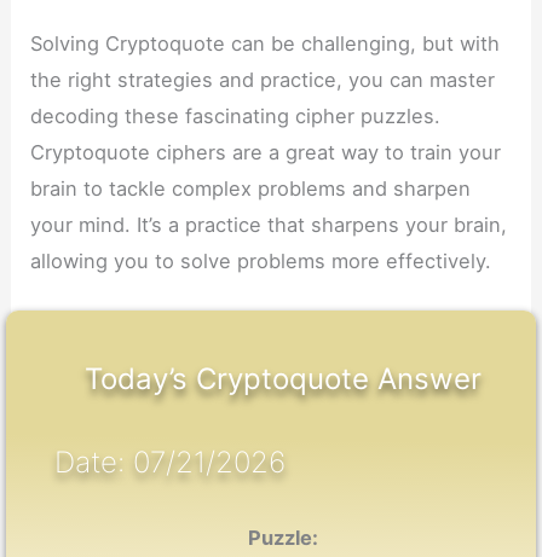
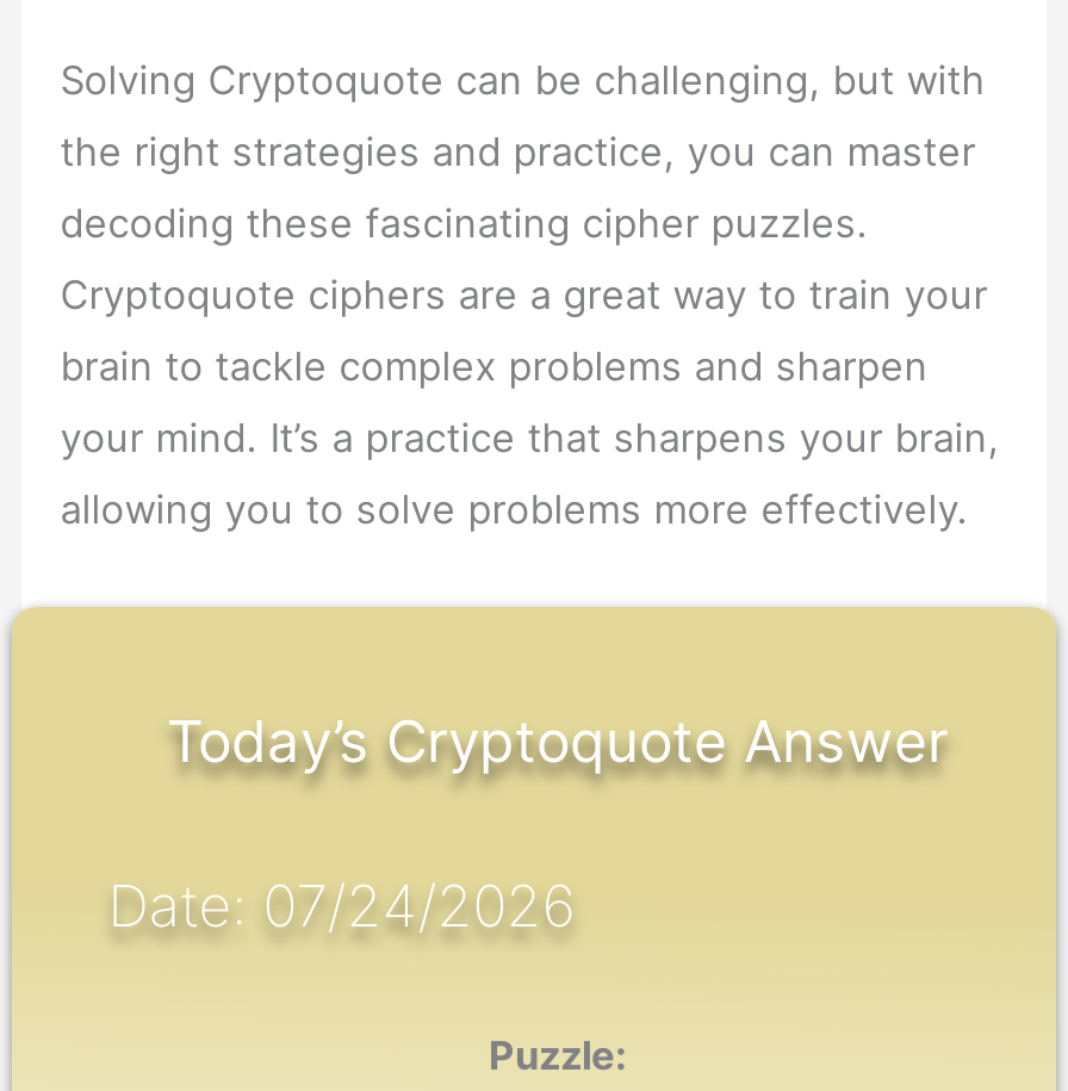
[55,445,286,480] Date: 07/21/2026 -> [108,872,575,941] Date: 07/24/2026

